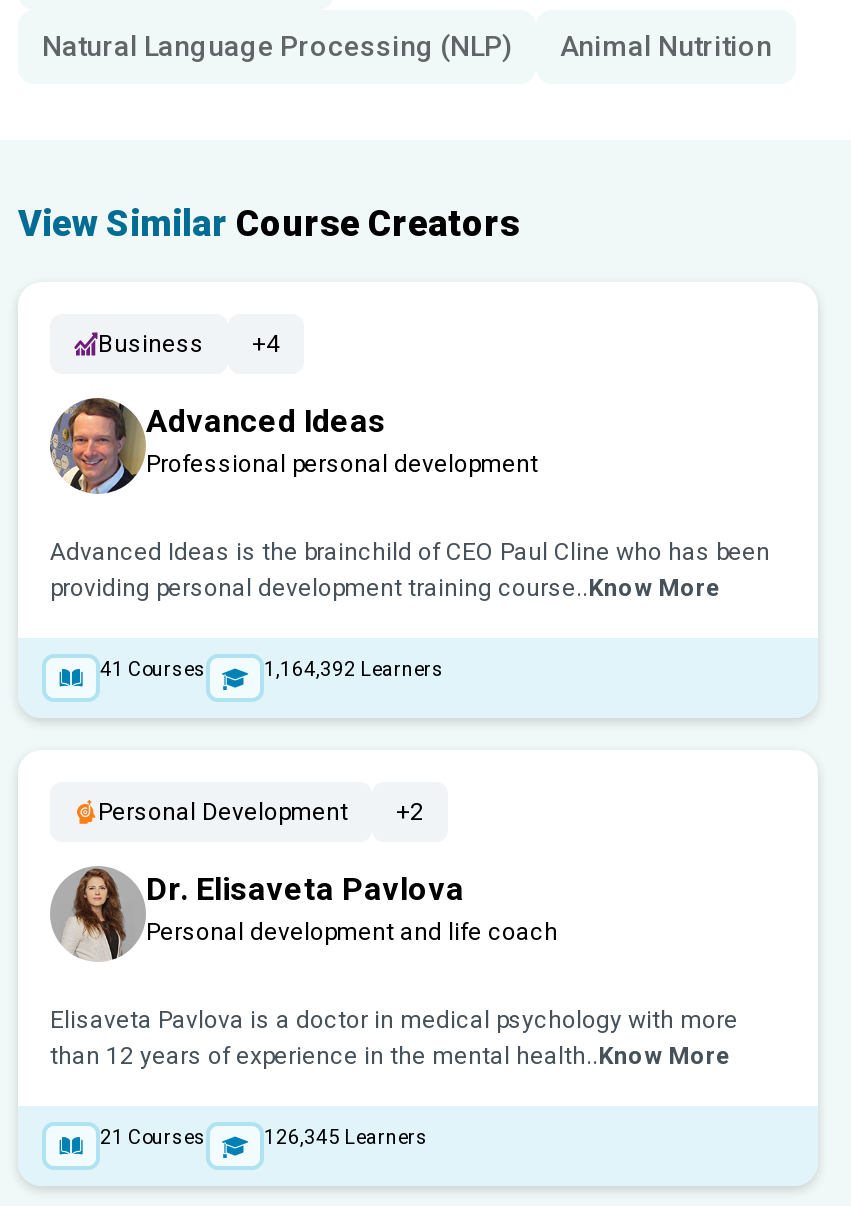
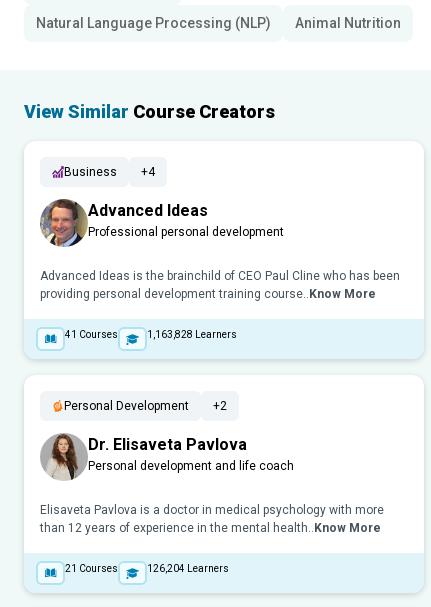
[264,659,444,681] 1,164,392 Learners -> [147,329,237,340] 1,163,828 Learners
[264,1127,428,1149] 126,345 Learners -> [147,563,229,574] 126,204 Learners

